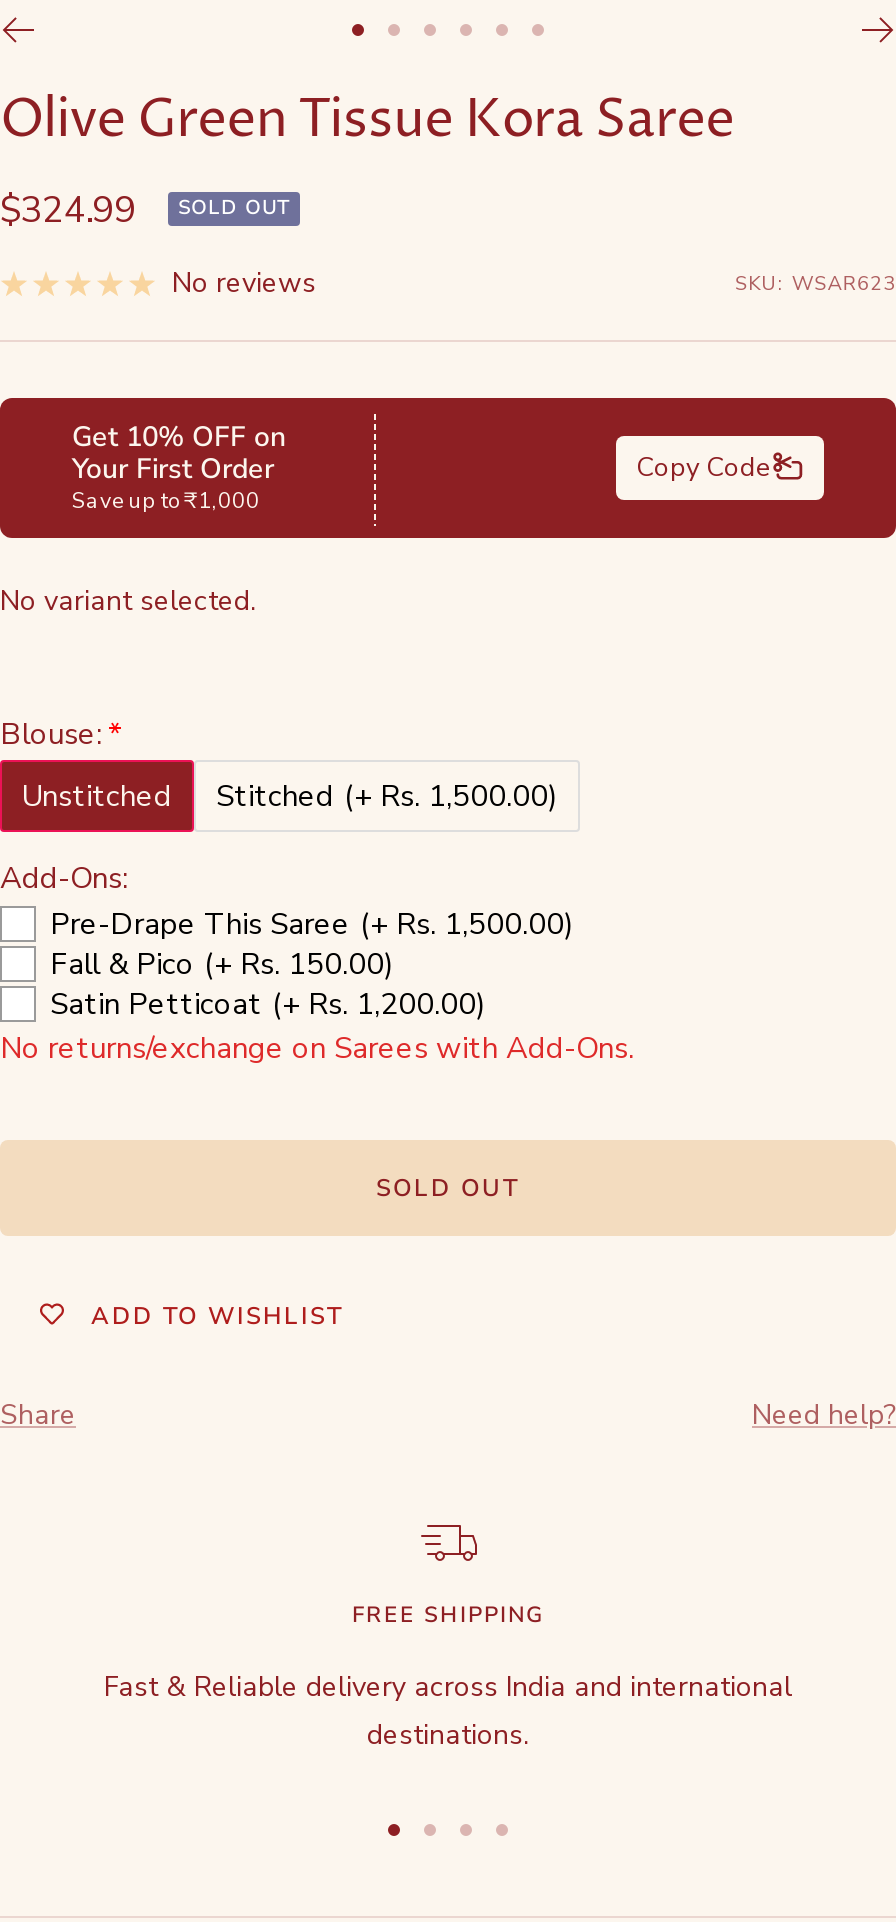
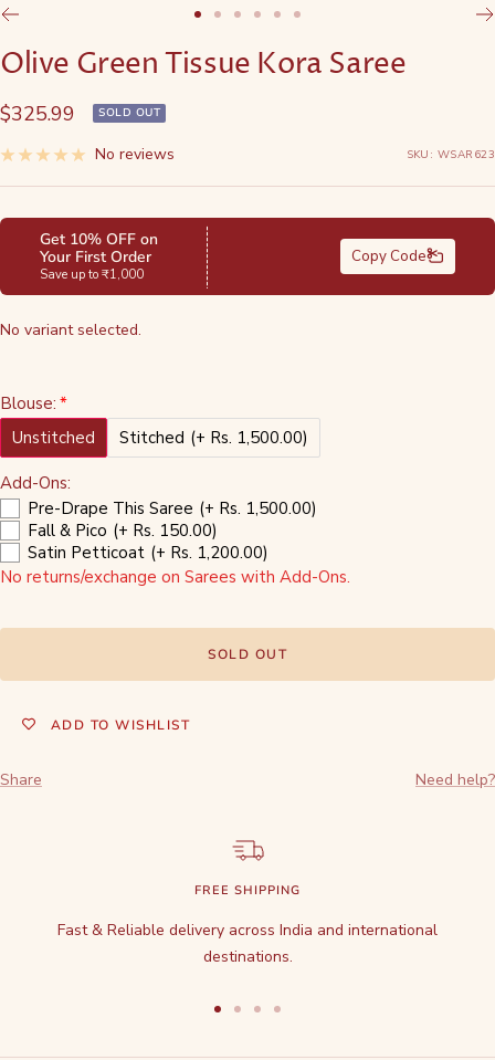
[0,186,290,234] $324.99 SOLD OUT -> [0,100,160,127] $325.99 SOLD OUT

